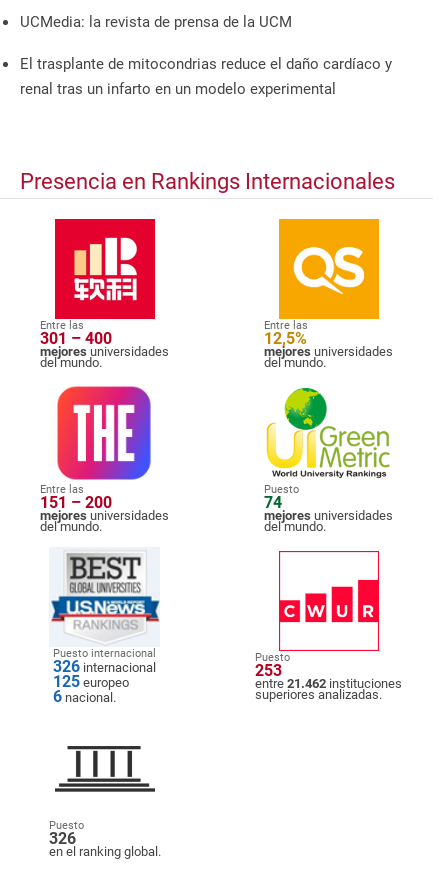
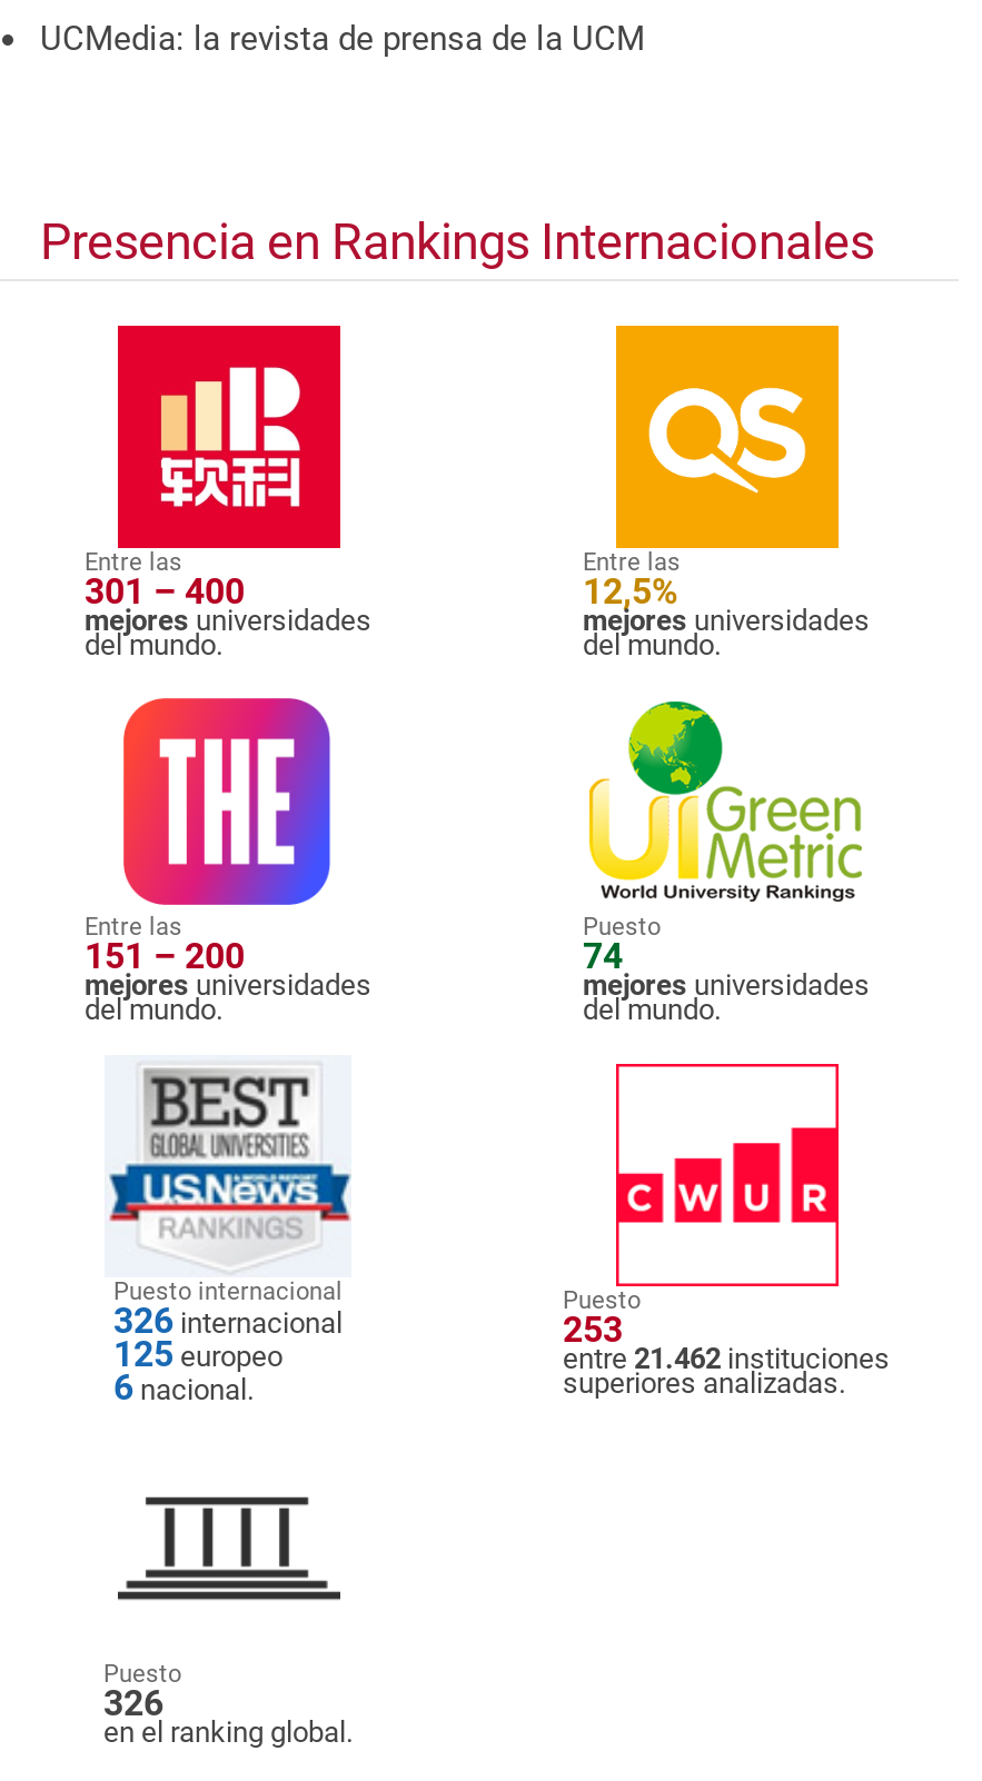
[20,55,392,98] El trasplante de mitocondrias reduce el daño cardíaco y | renal tras un infarto en un modelo experimental -> none

